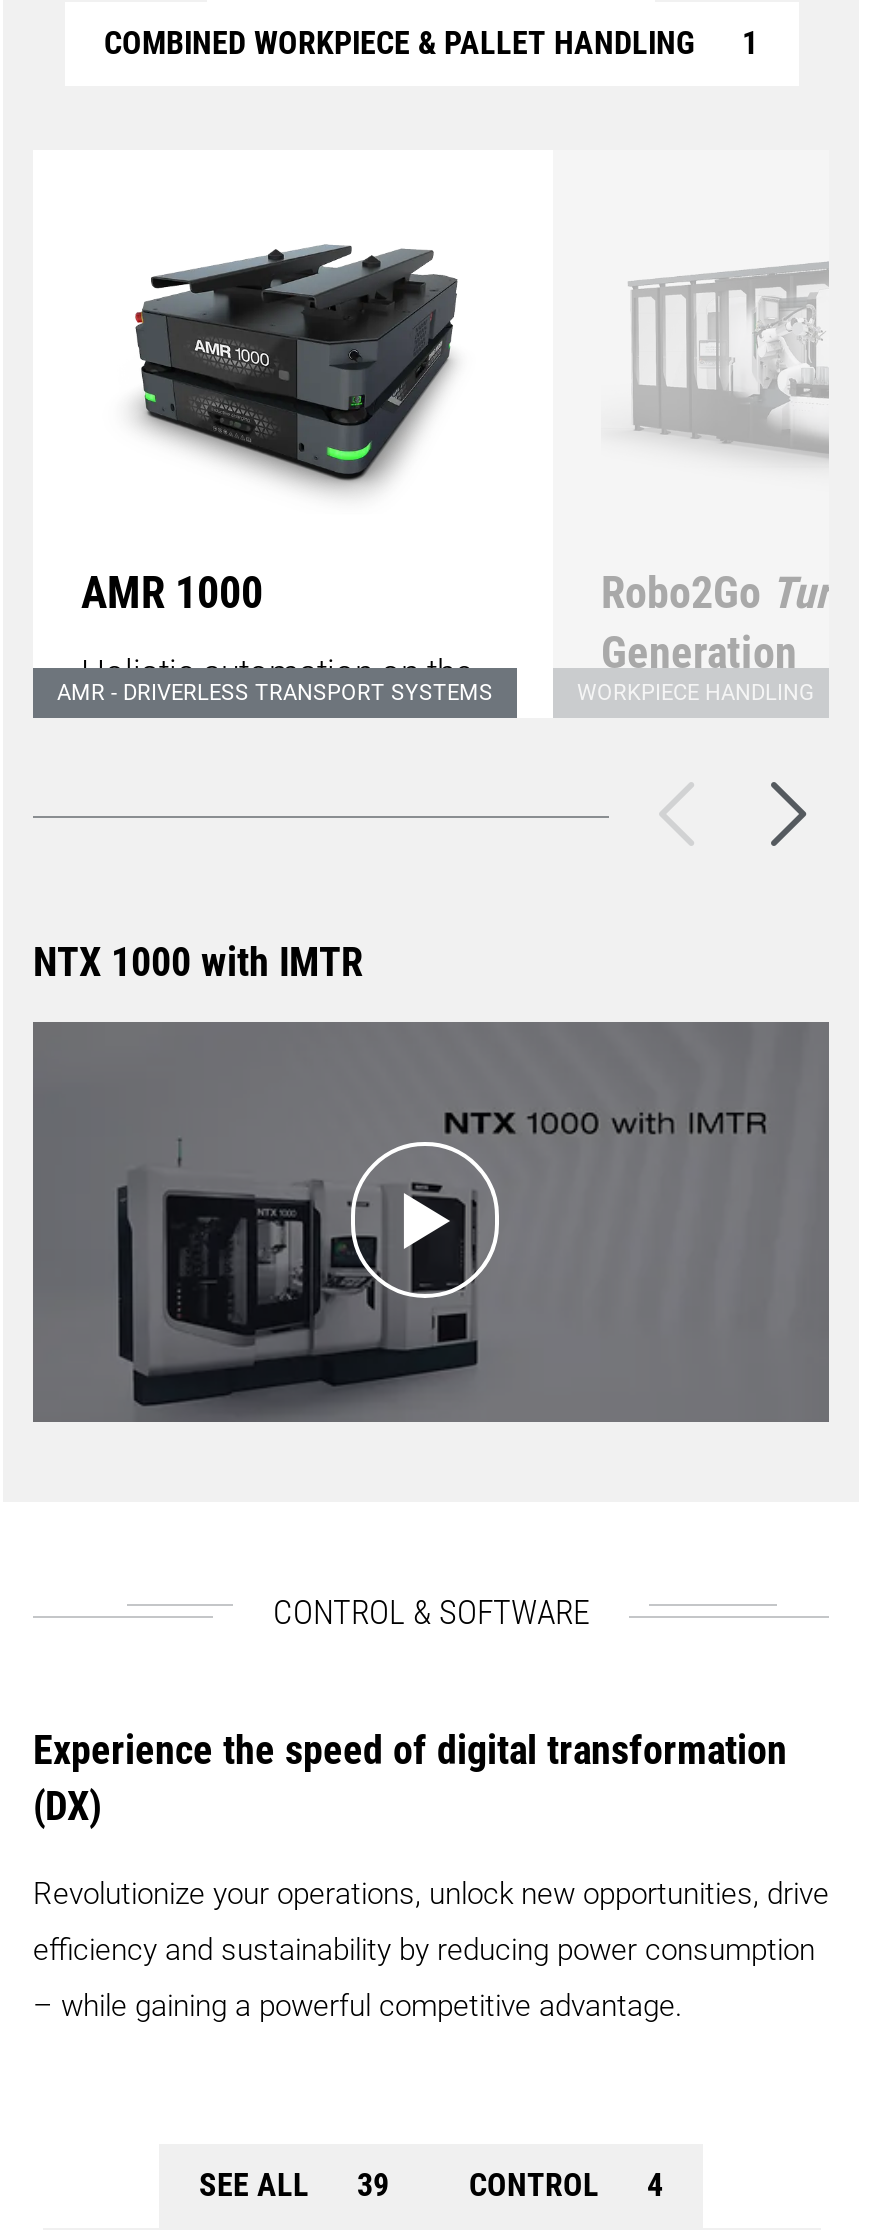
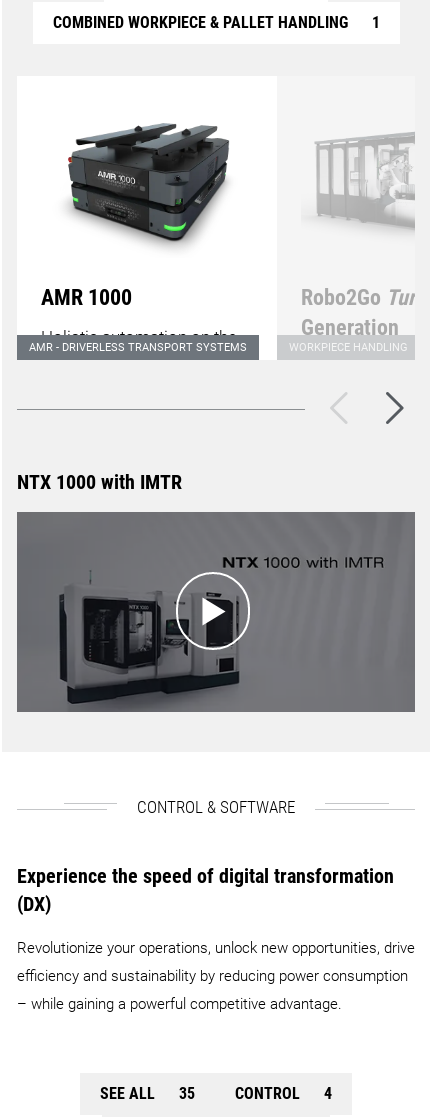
[199,2167,389,2205] SEE ALL 39 -> [100,1084,195,1103] SEE ALL 35

